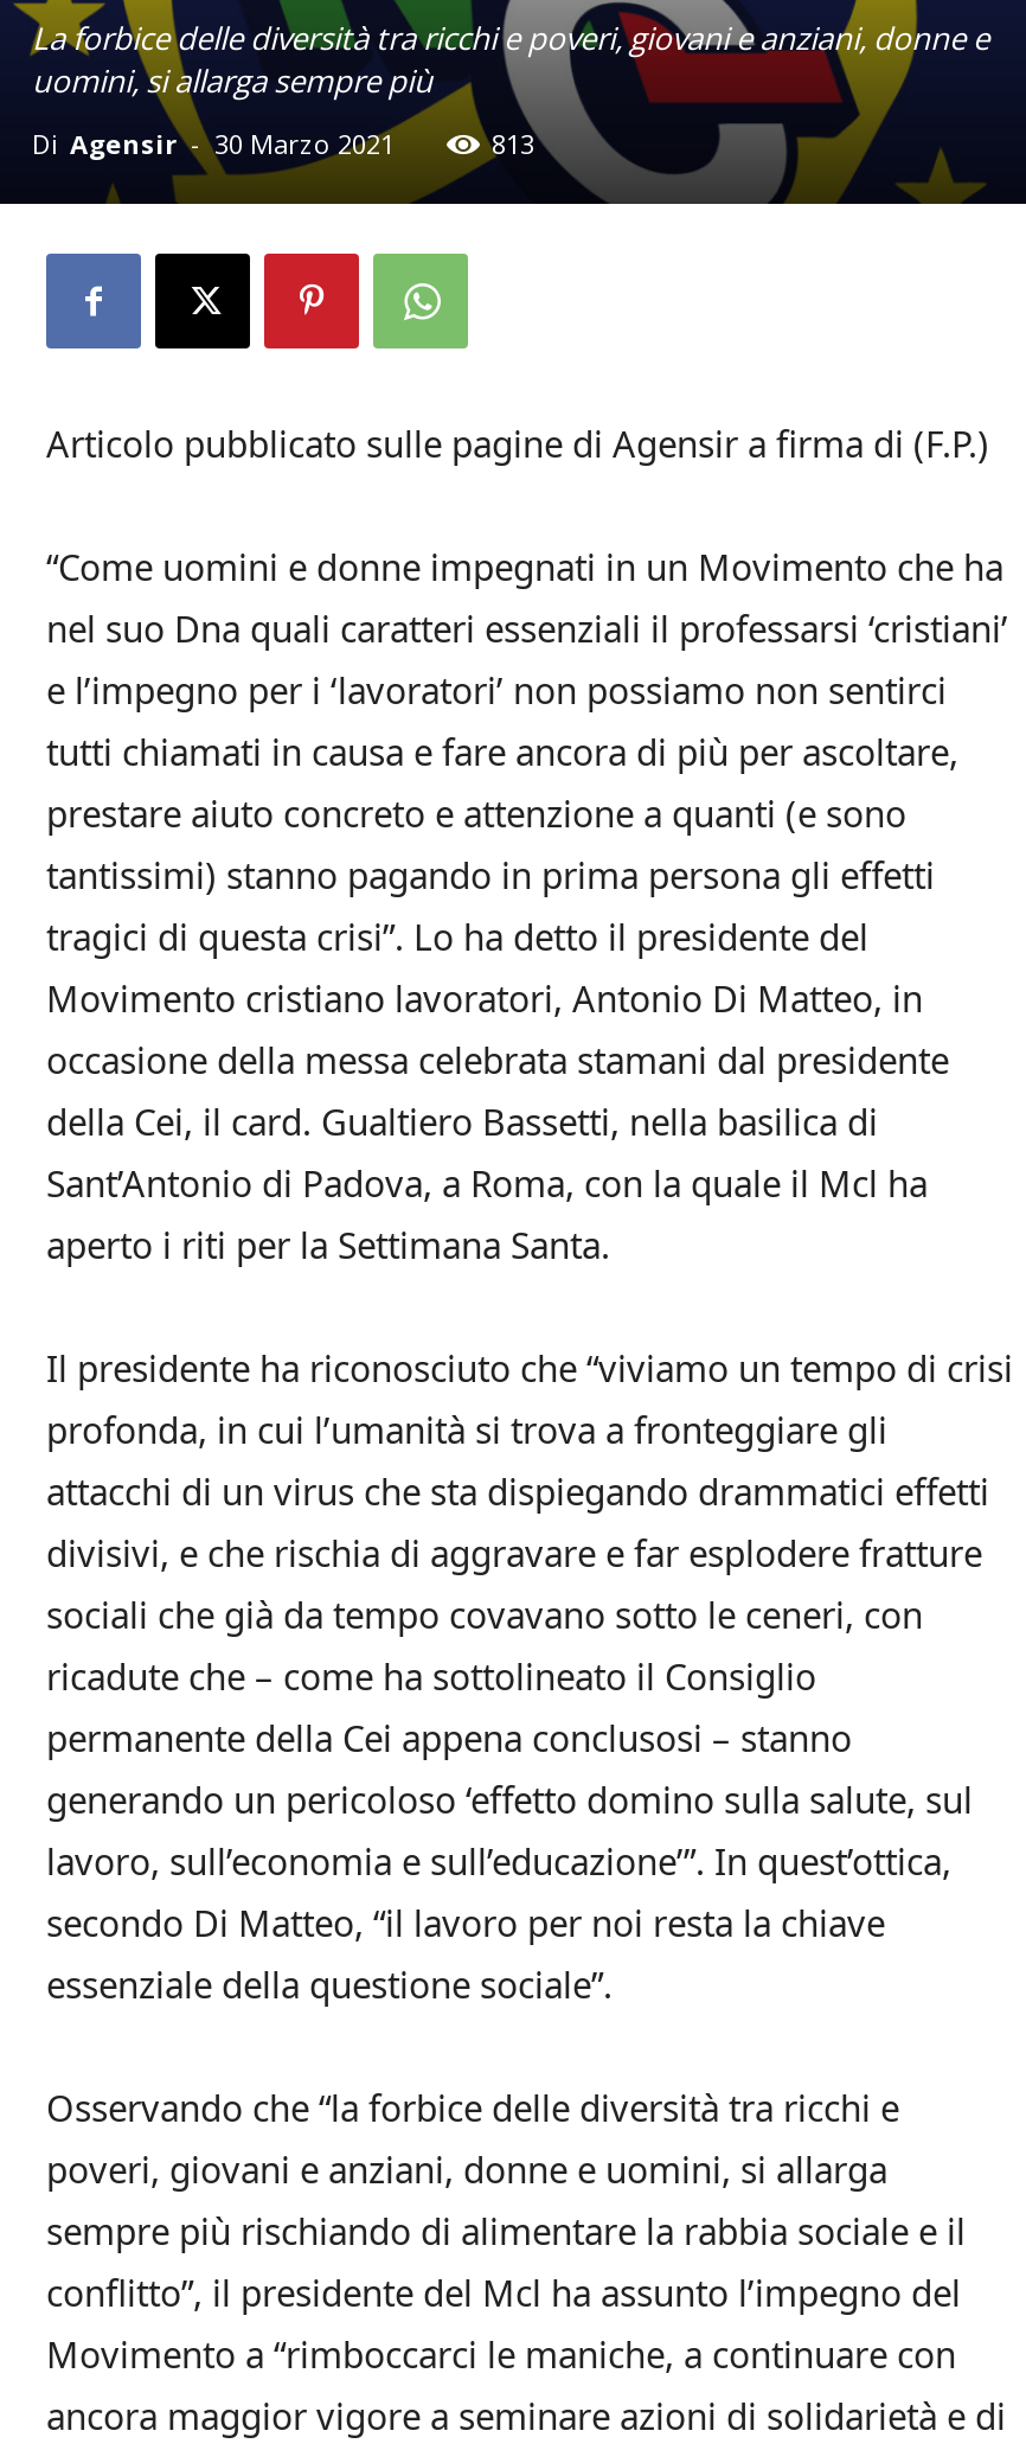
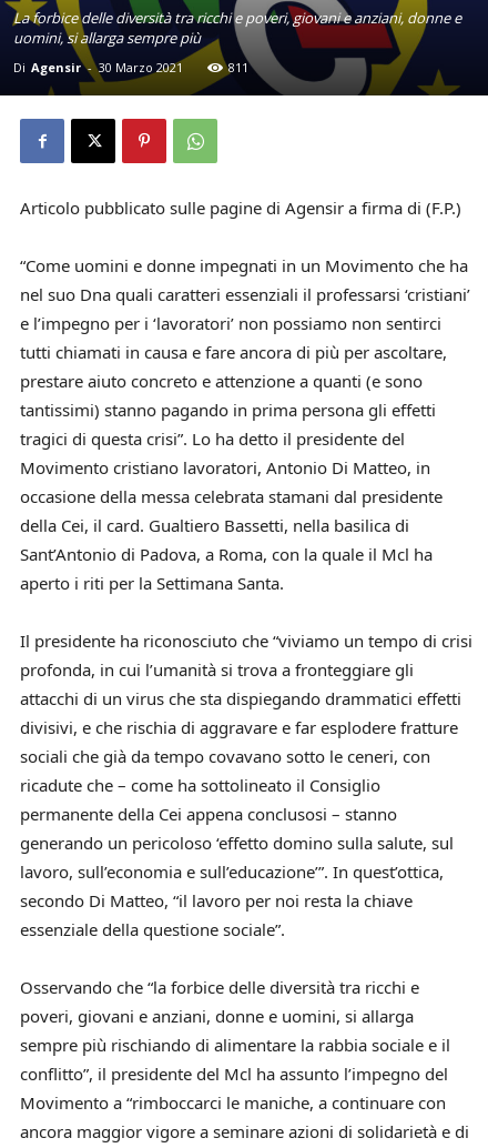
[492,126,534,161] 813 -> [228,59,248,76] 811

